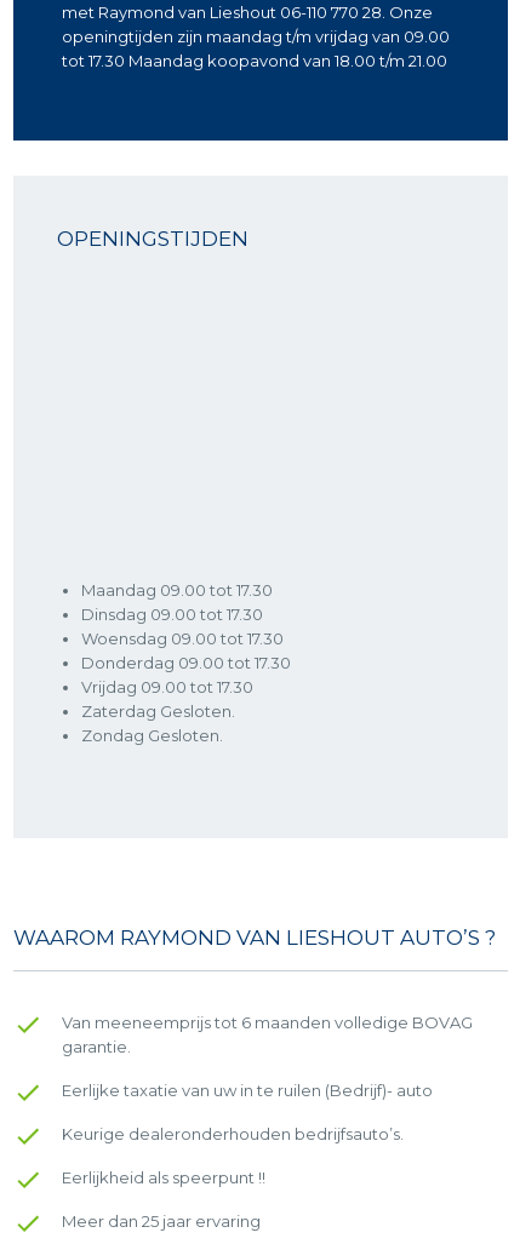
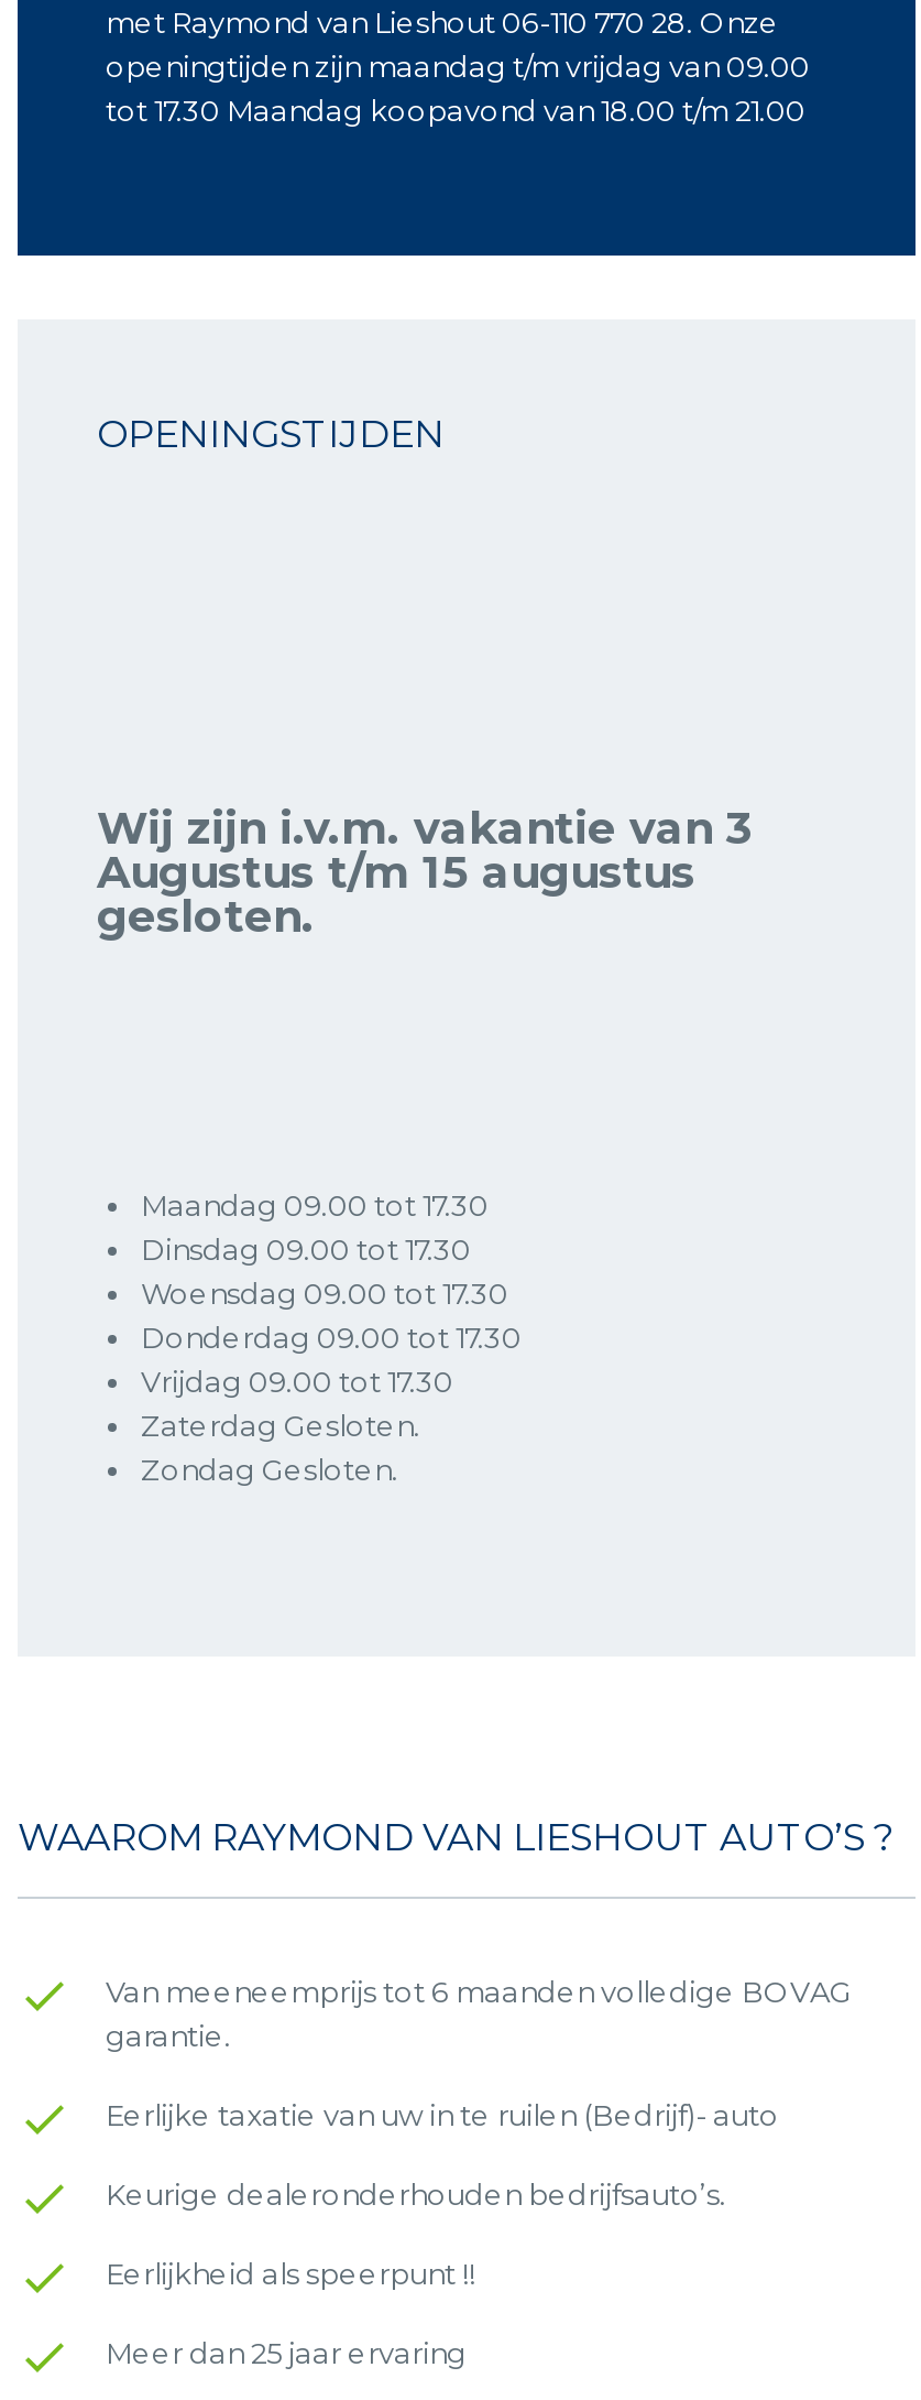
none -> [97,802,753,943] Wij zijn i.v.m. vakantie van 3 | Augustus t/m 15 augustus | gesloten.

